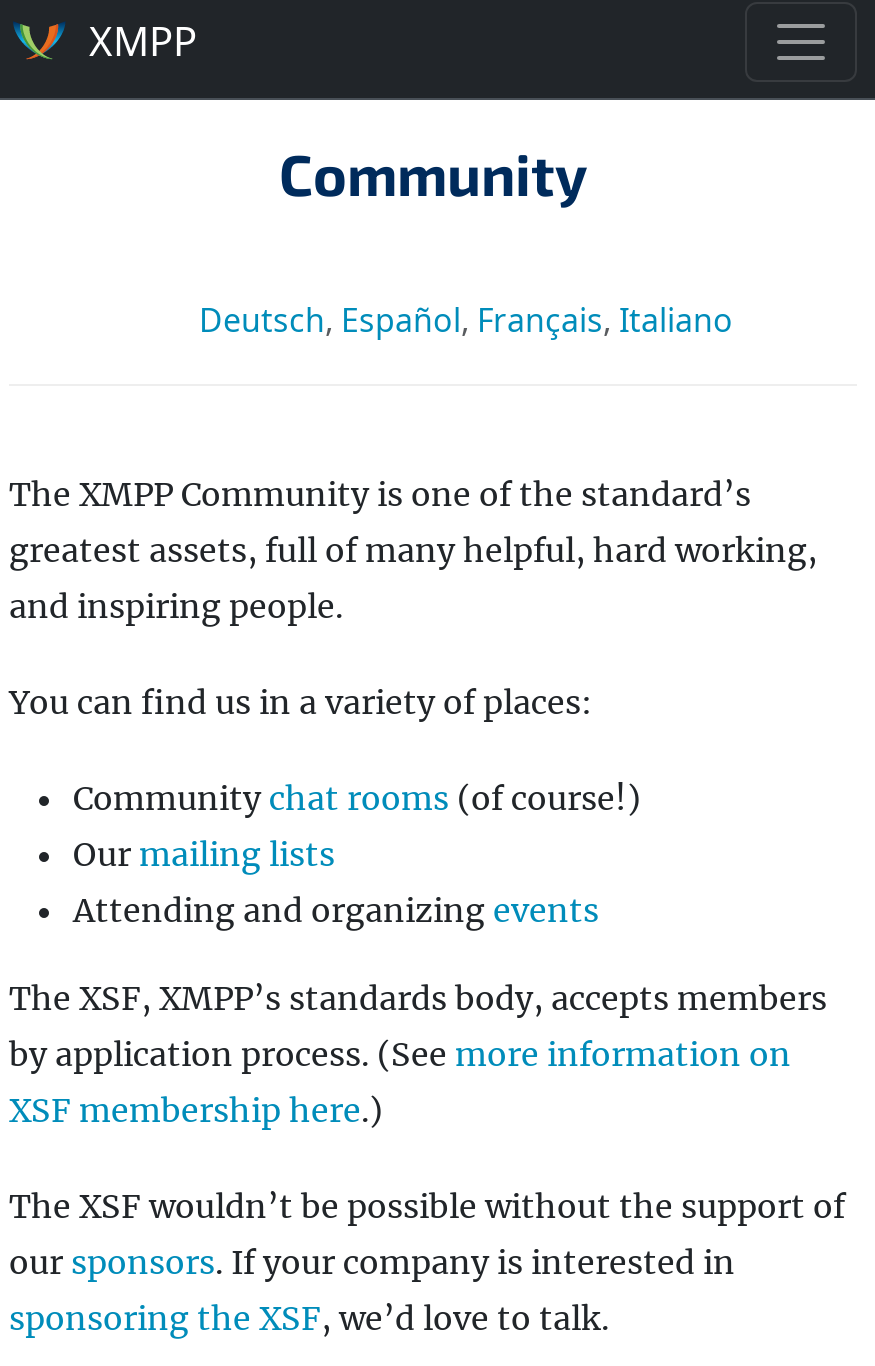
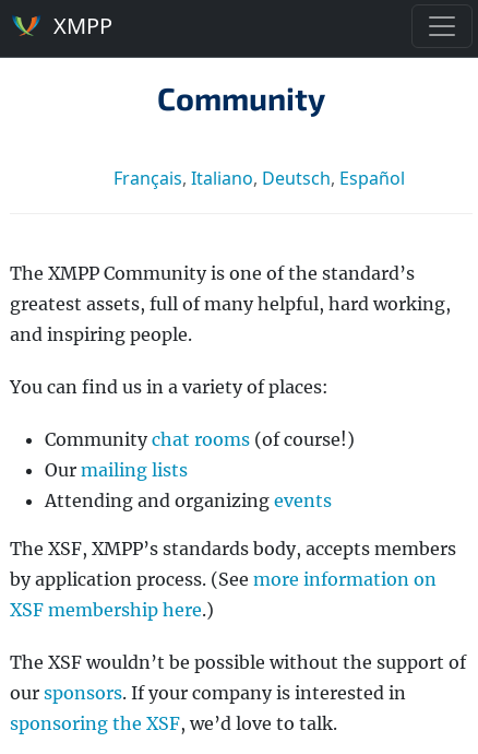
[199,298,733,342] Deutsch, Español, Français, Italiano -> [113,166,405,190] Français, Italiano, Deutsch, Español

